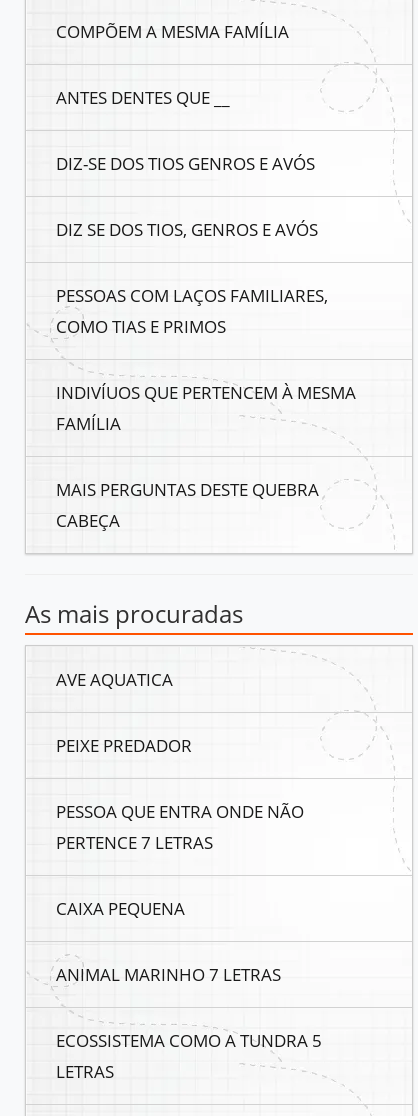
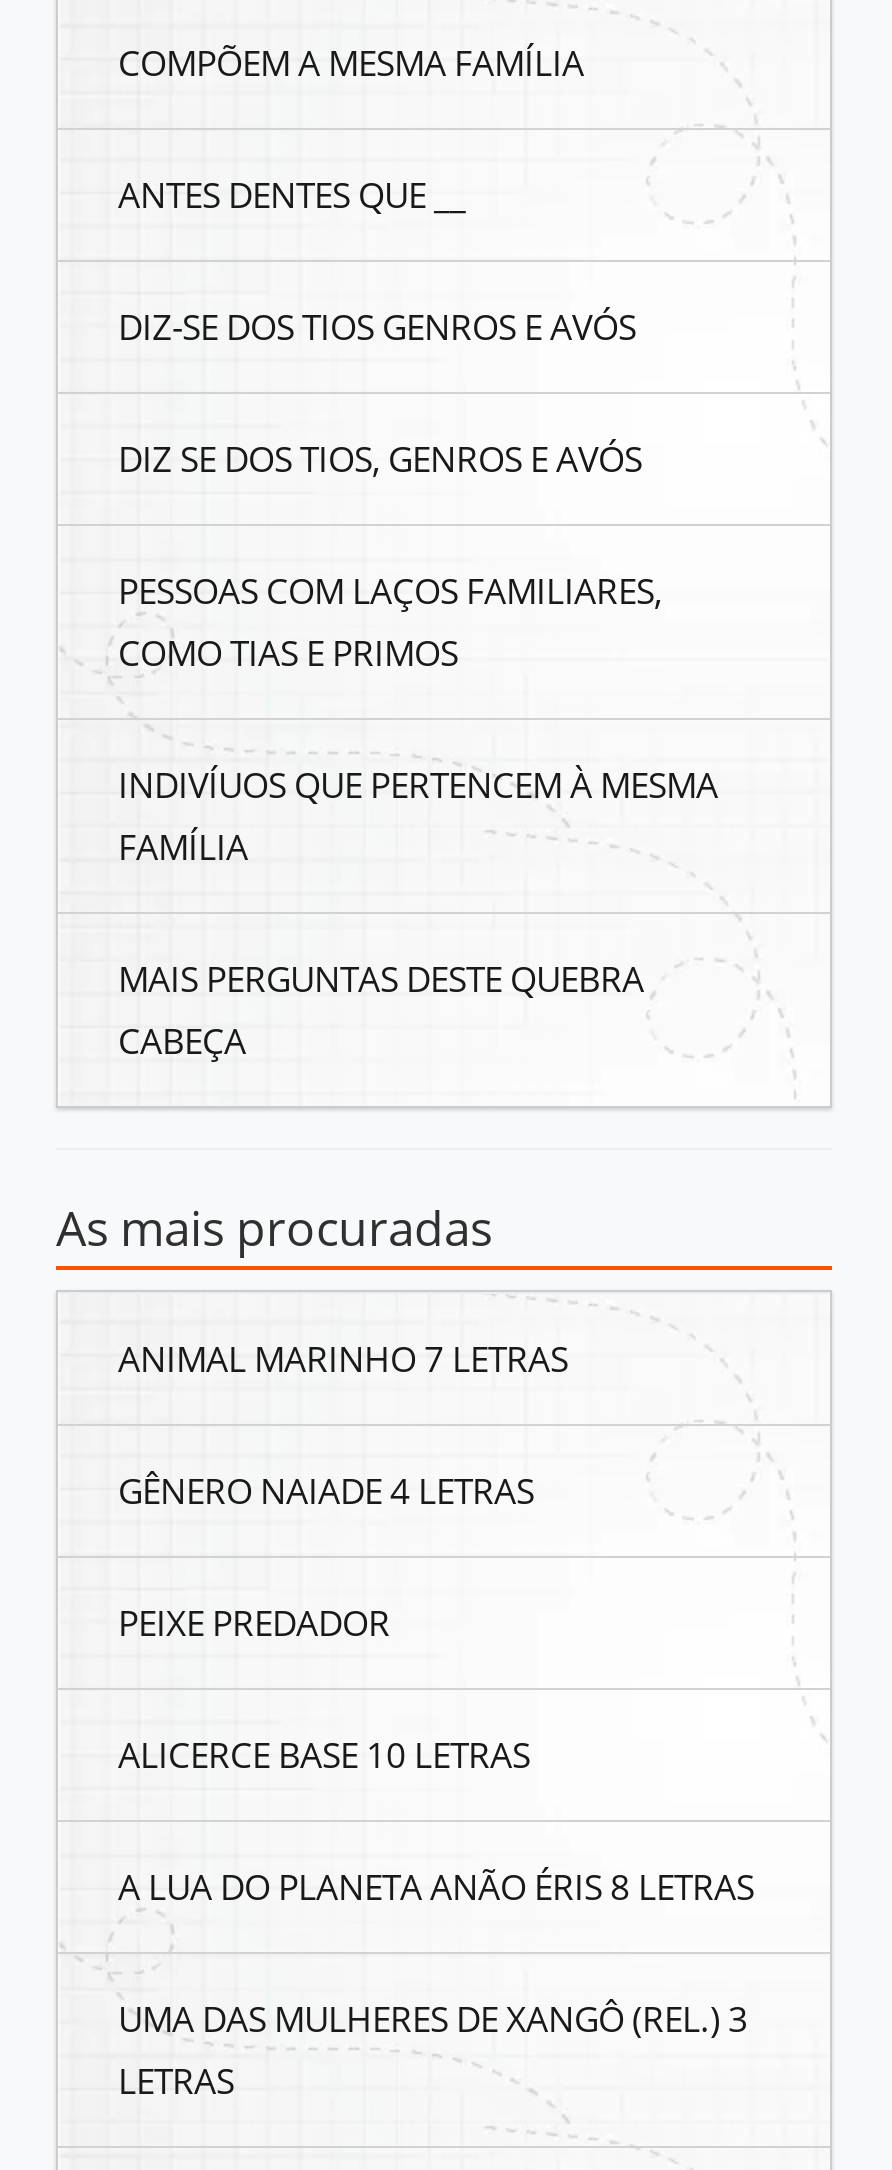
[56,667,173,691] AVE AQUATICA -> [118,1467,534,1515] GÊNERO NAIADE 4 LETRAS
moved [56,733,192,757] -> [118,1599,390,1647]: PEIXE PREDADOR
[56,799,322,1052] PESSOA QUE ENTRA ONDE NÃO | PERTENCE 7 LETRAS | CAIXA PEQUENA | ECOSSISTEMA COMO A TUNDRA 5 -> [118,1731,754,2043] ALICERCE BASE 10 LETRAS | A LUA DO PLANETA ANÃO ÉRIS 8 LETRAS | UMA DAS MULHERES DE XANGÔ (REL.) 3
moved [56,962,281,986] -> [118,1335,568,1383]: ANIMAL MARINHO 7 LETRAS

